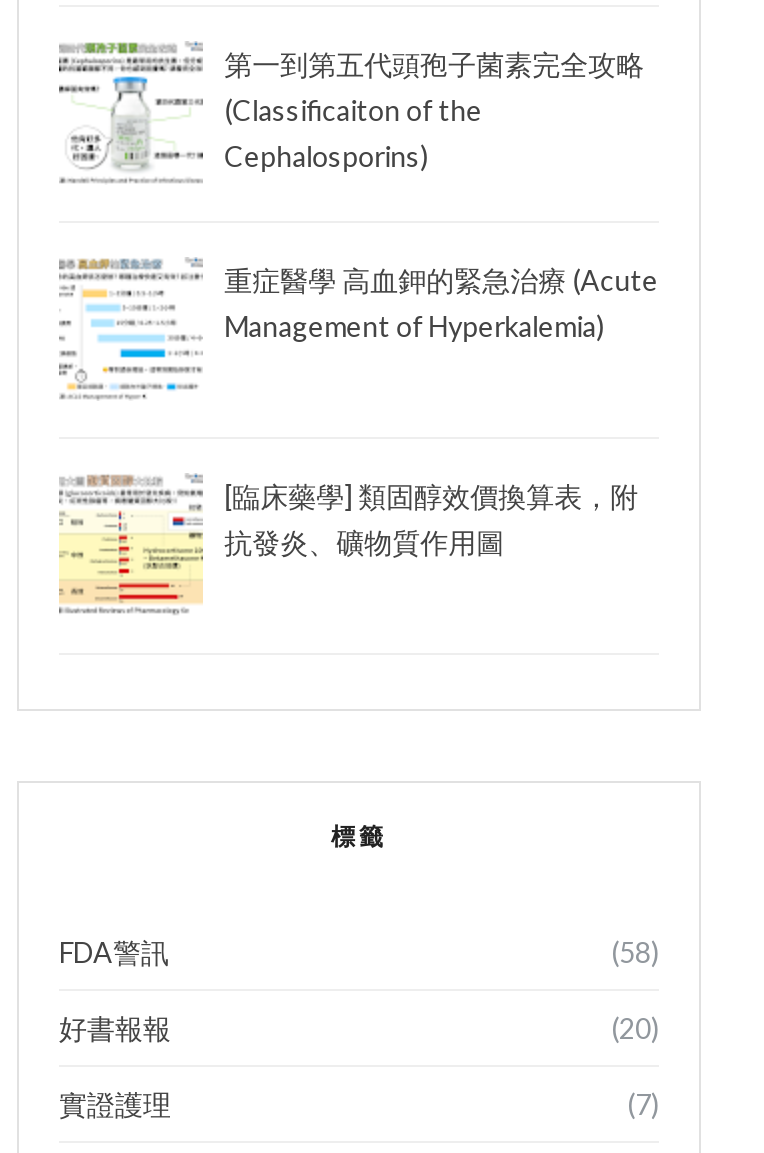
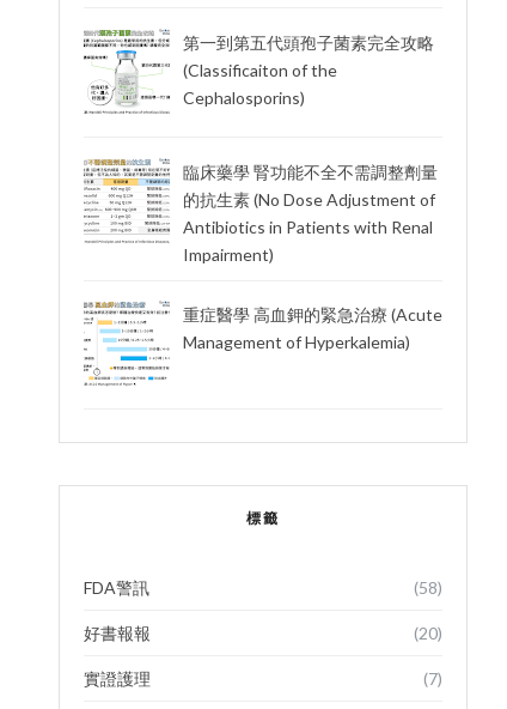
none -> [84,158,437,264] [image] | 臨床藥學 腎功能不全不需調整劑量 | 的抗生素 (No Dose Adjustment of | Antibiotics in Patients with Renal | Impairment)
moved [224,263,658,343] -> [182,305,442,353]: 重症醫學 高血鉀的緊急治療 (Acute | Management of Hyperkalemia)
[57,473,638,617] [image] | [臨床藥學] 類固醇效價換算表，附 | 抗發炎、礦物質作用圖 -> none

